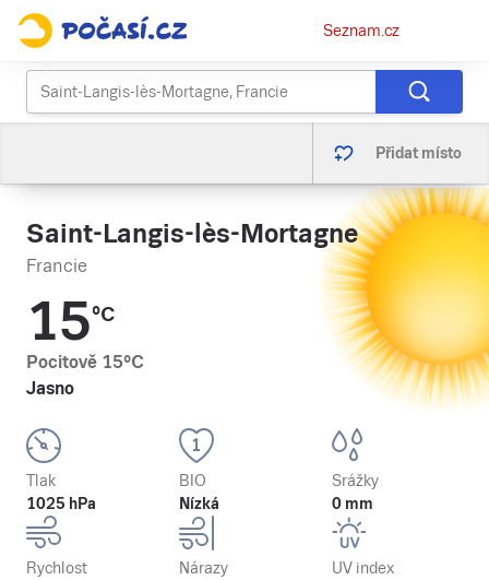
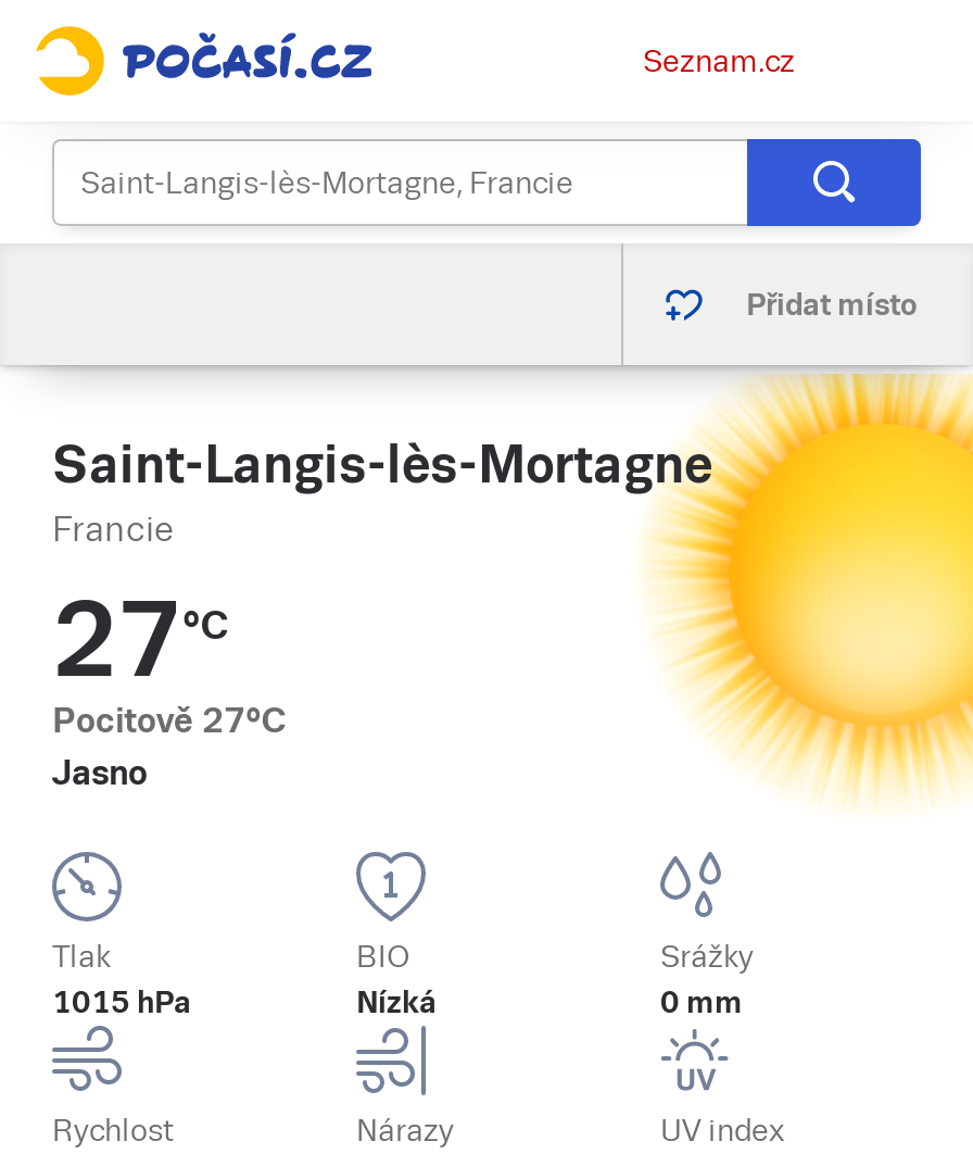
[26,292,115,352] 15°C -> [52,580,228,700] 27°C
[26,352,144,372] Pocitově 15°C -> [52,700,287,741] Pocitově 27°C
[26,495,96,512] 1025 hPa -> [52,984,191,1019] 1015 hPa

